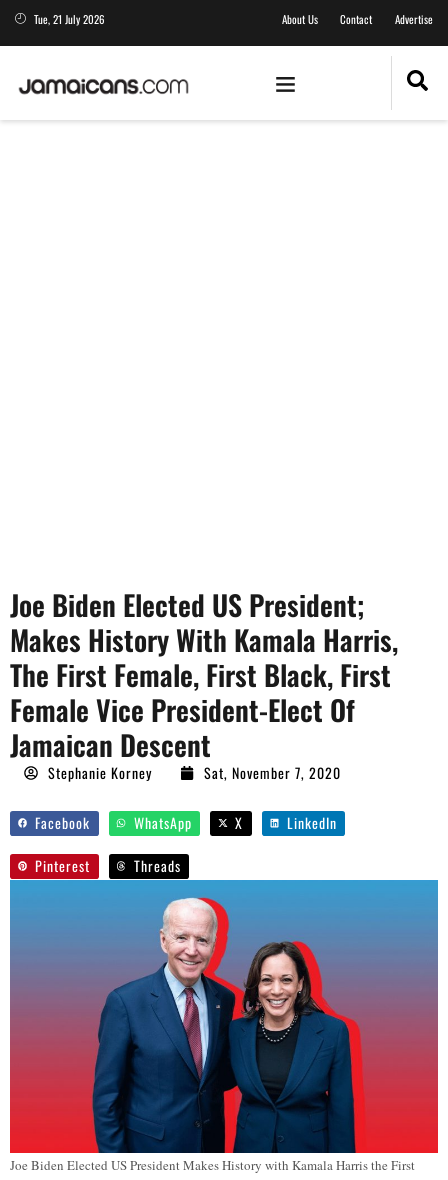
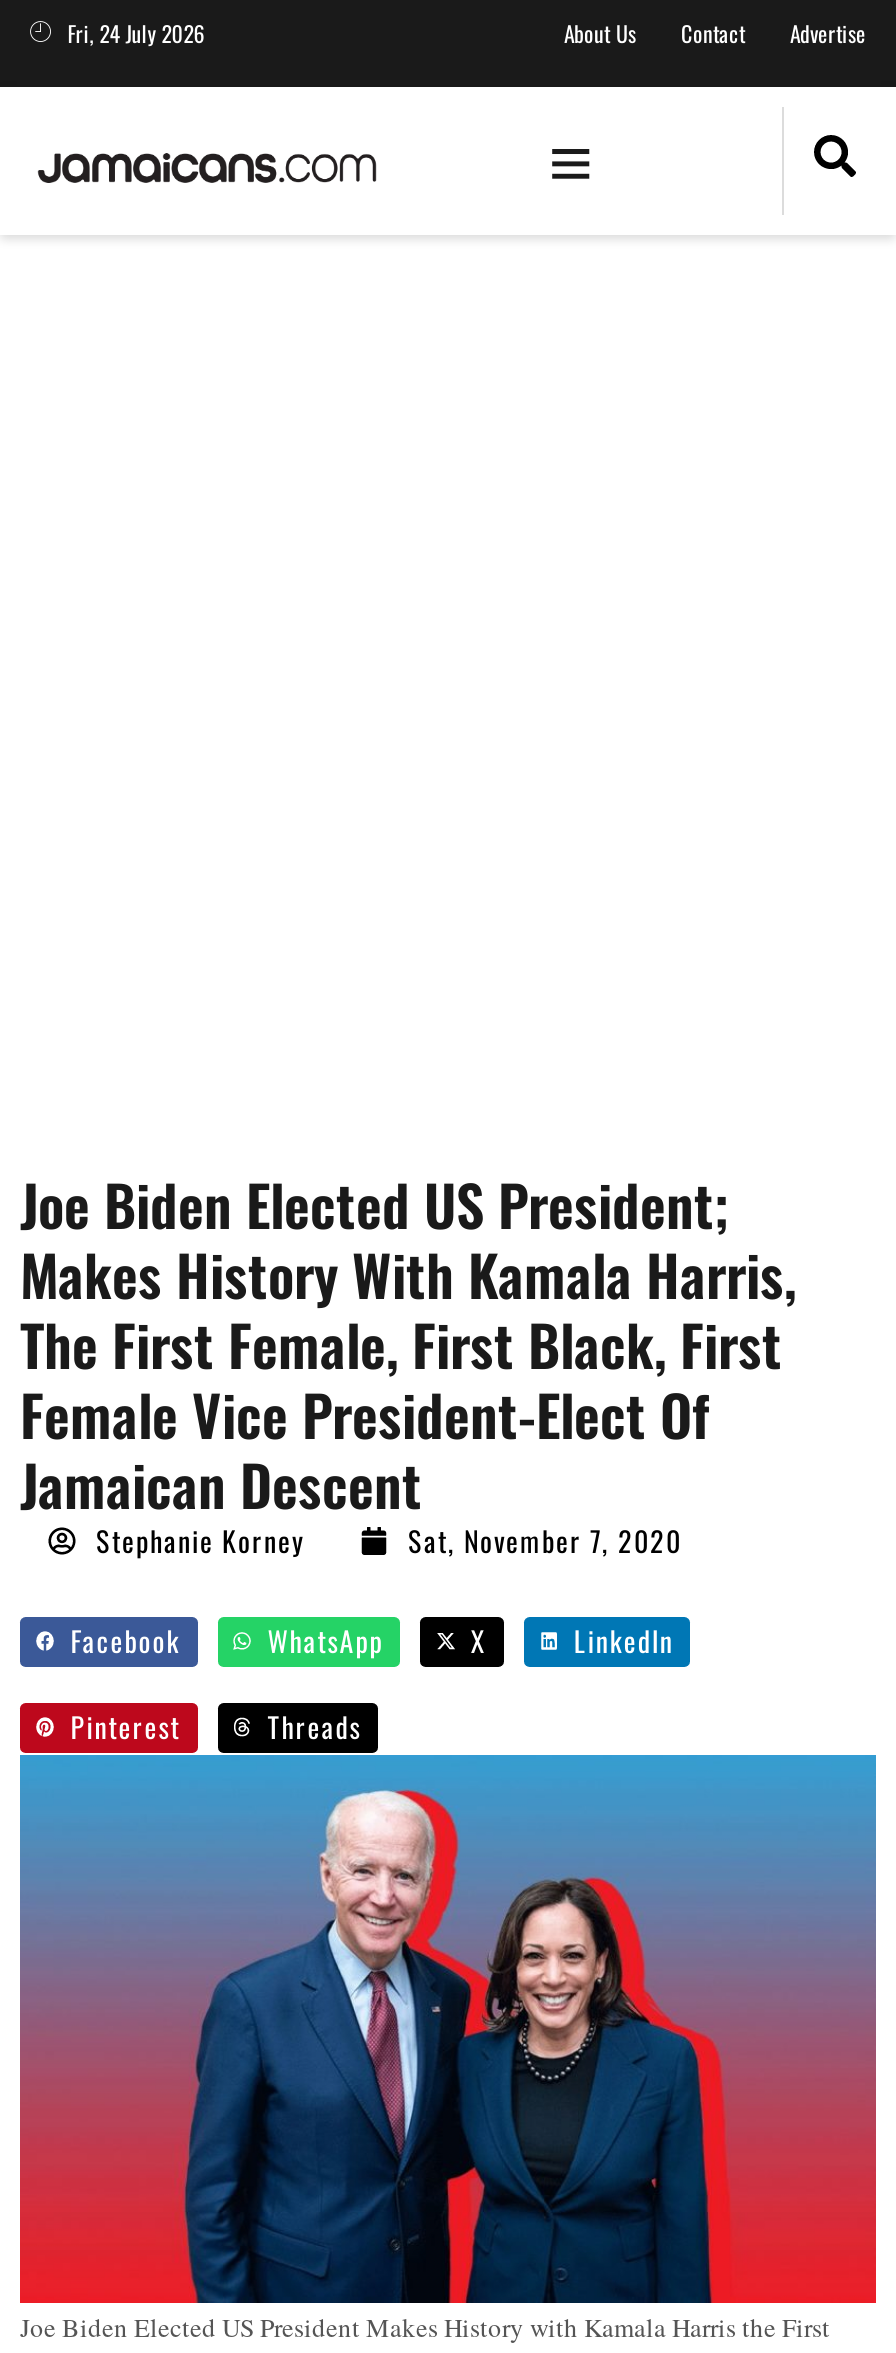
[34,11,105,27] Tue, 21 July 2026 -> [68,17,206,49] Fri, 24 July 2026

